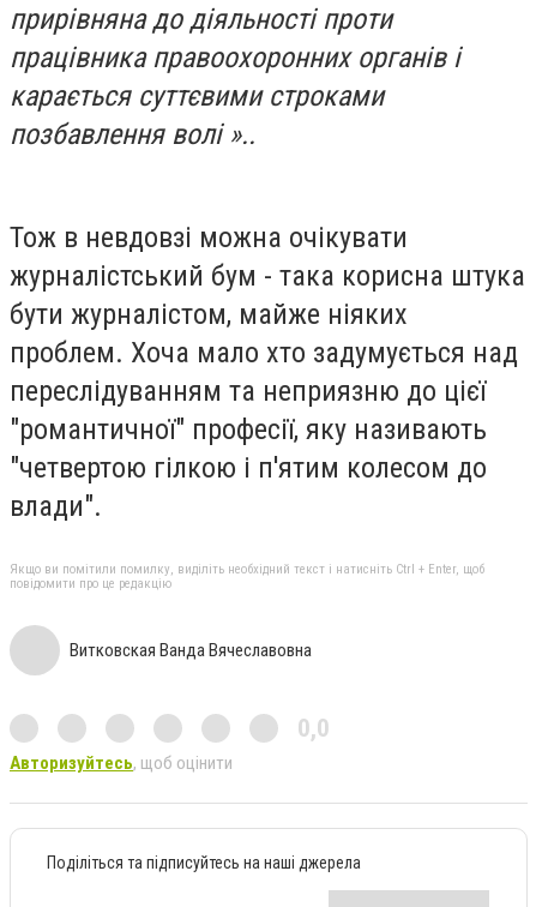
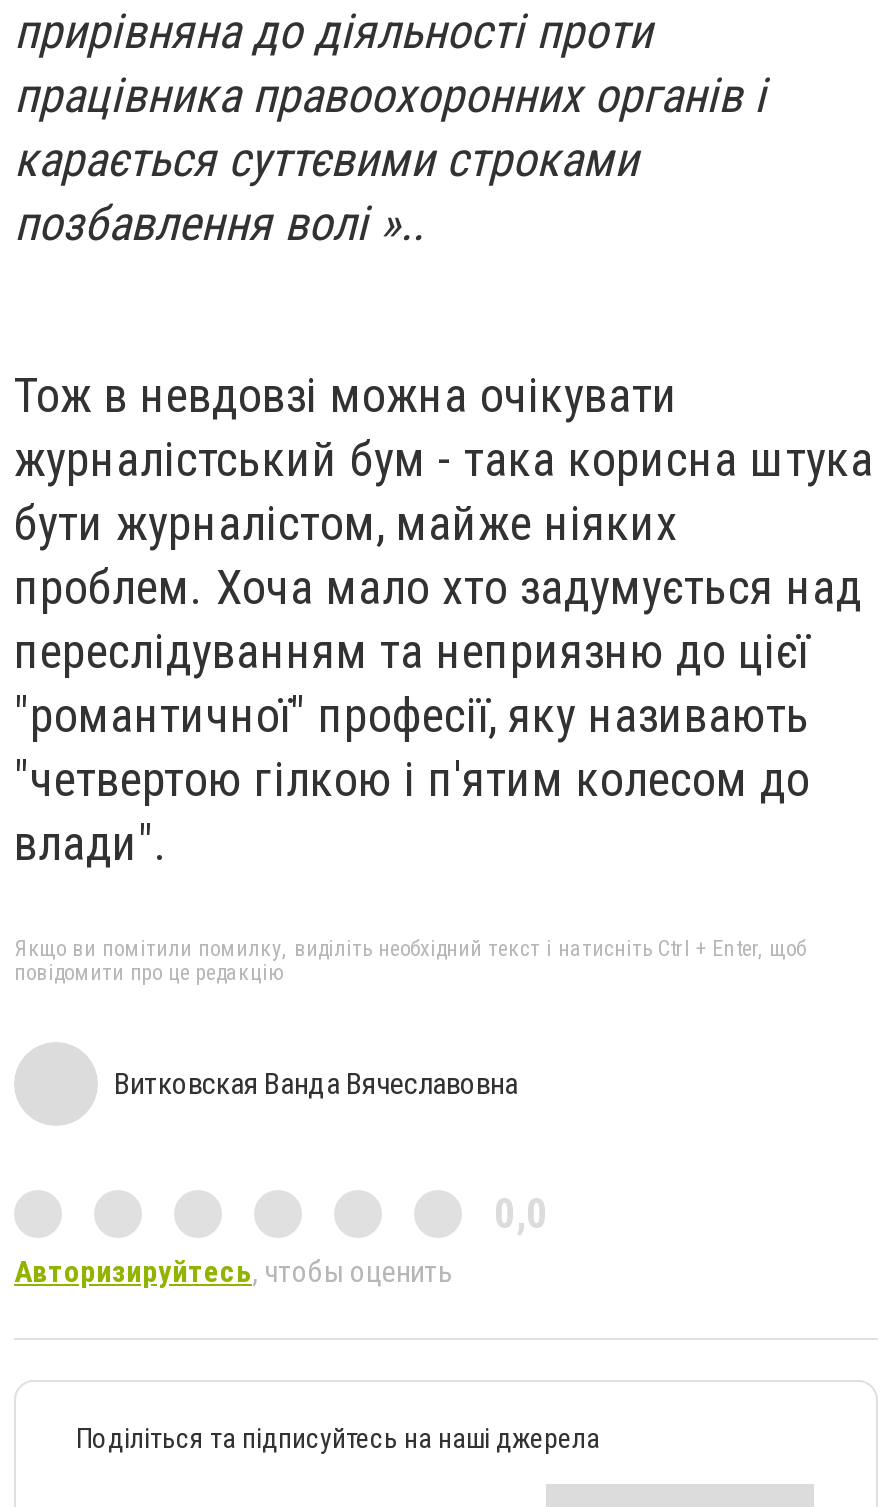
[10,752,233,774] Авторизуйтесь, щоб оцінити -> [14,1254,452,1290] Авторизируйтесь, чтобы оценить

